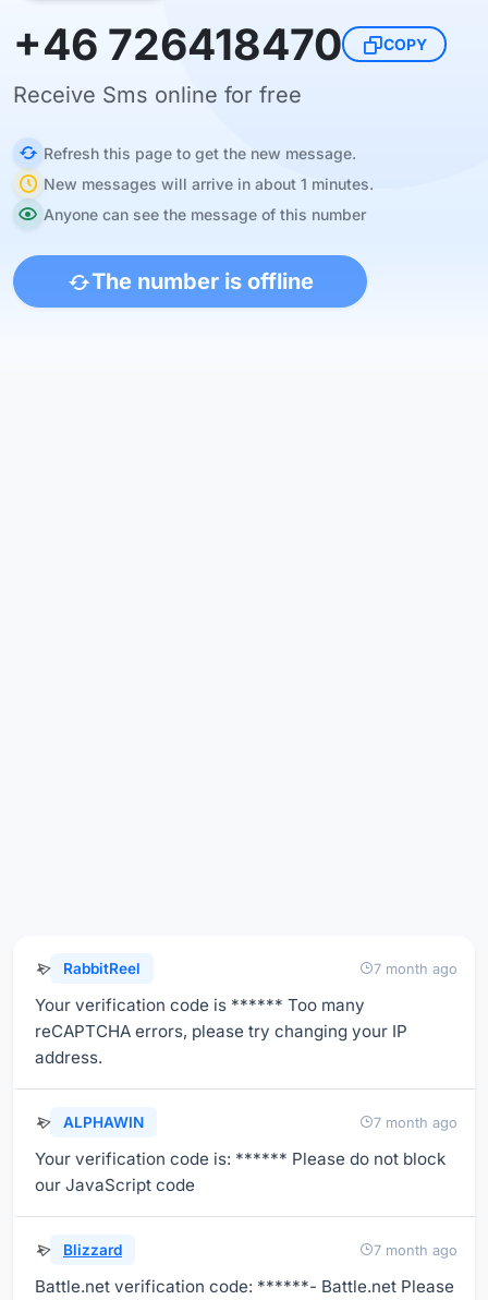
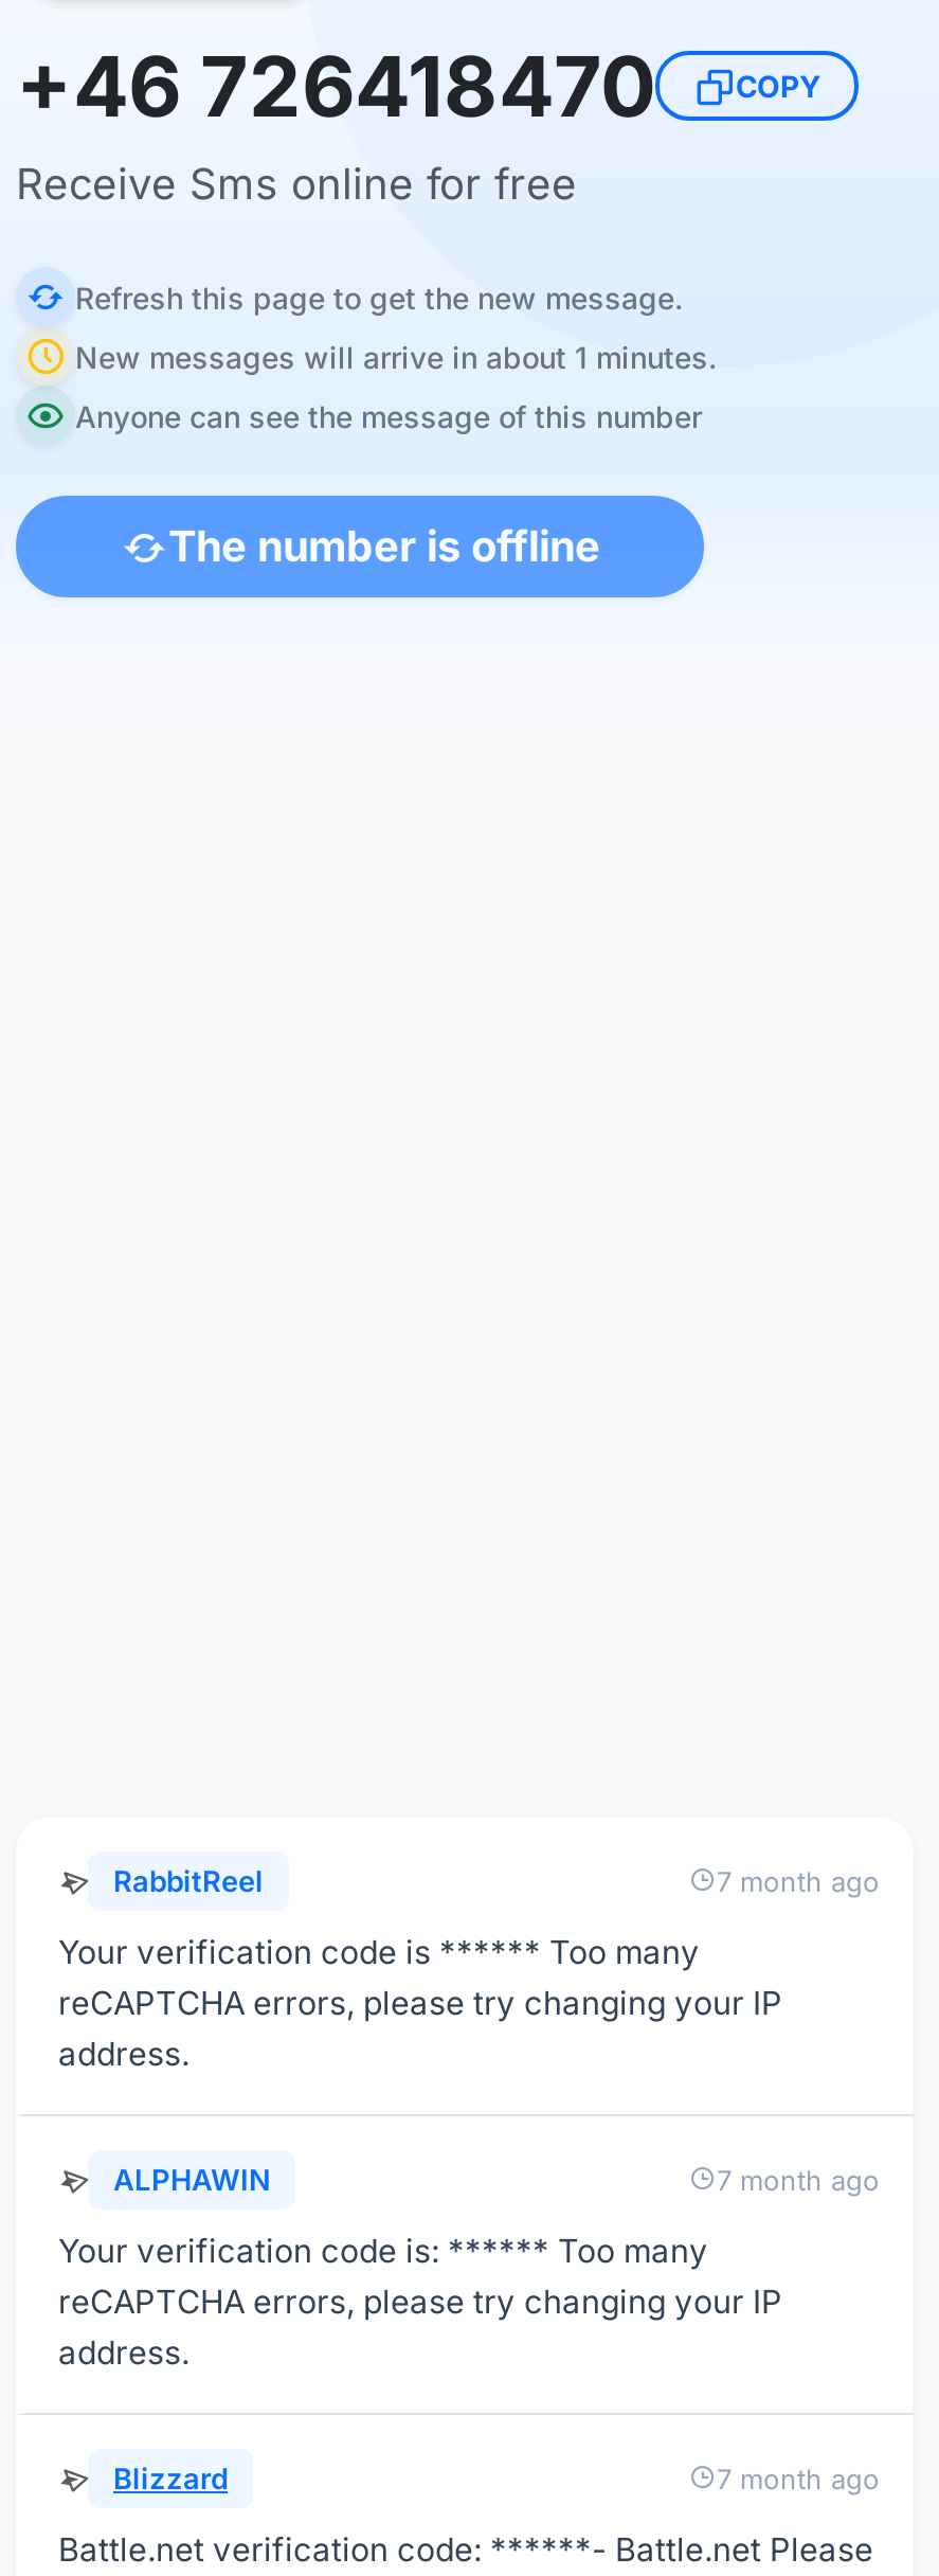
[35,1148,446,1195] Your verification code is: ****** Please do not block | our JavaScript code -> [58,2231,782,2373] Your verification code is: ****** Too many | reCAPTCHA errors, please try changing your IP | address.

